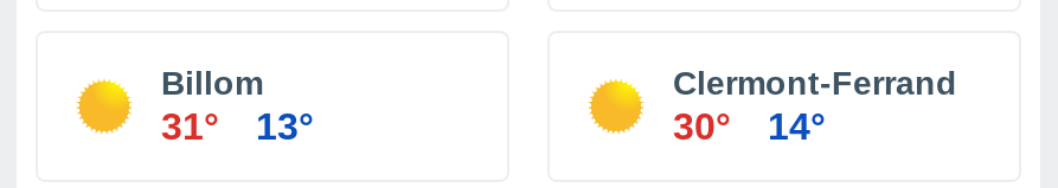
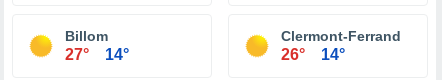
[161,106,218,147] 31° -> [65,46,89,63] 27°
[256,106,313,147] 13° -> [105,46,129,63] 14°
[673,106,825,147] 30° 14° -> [281,46,345,63] 26° 14°

